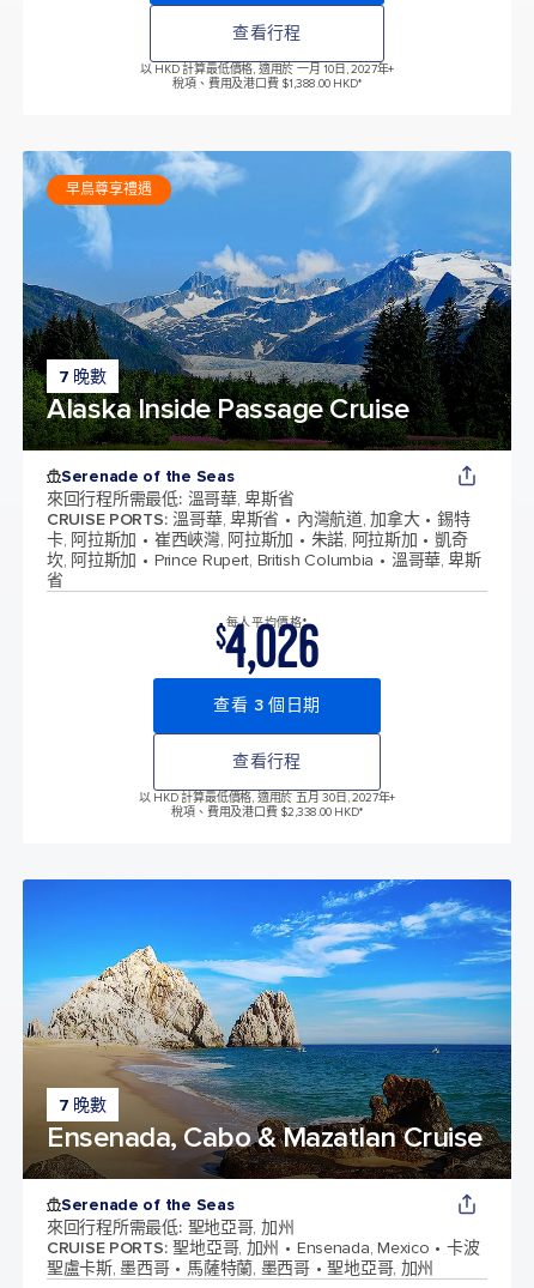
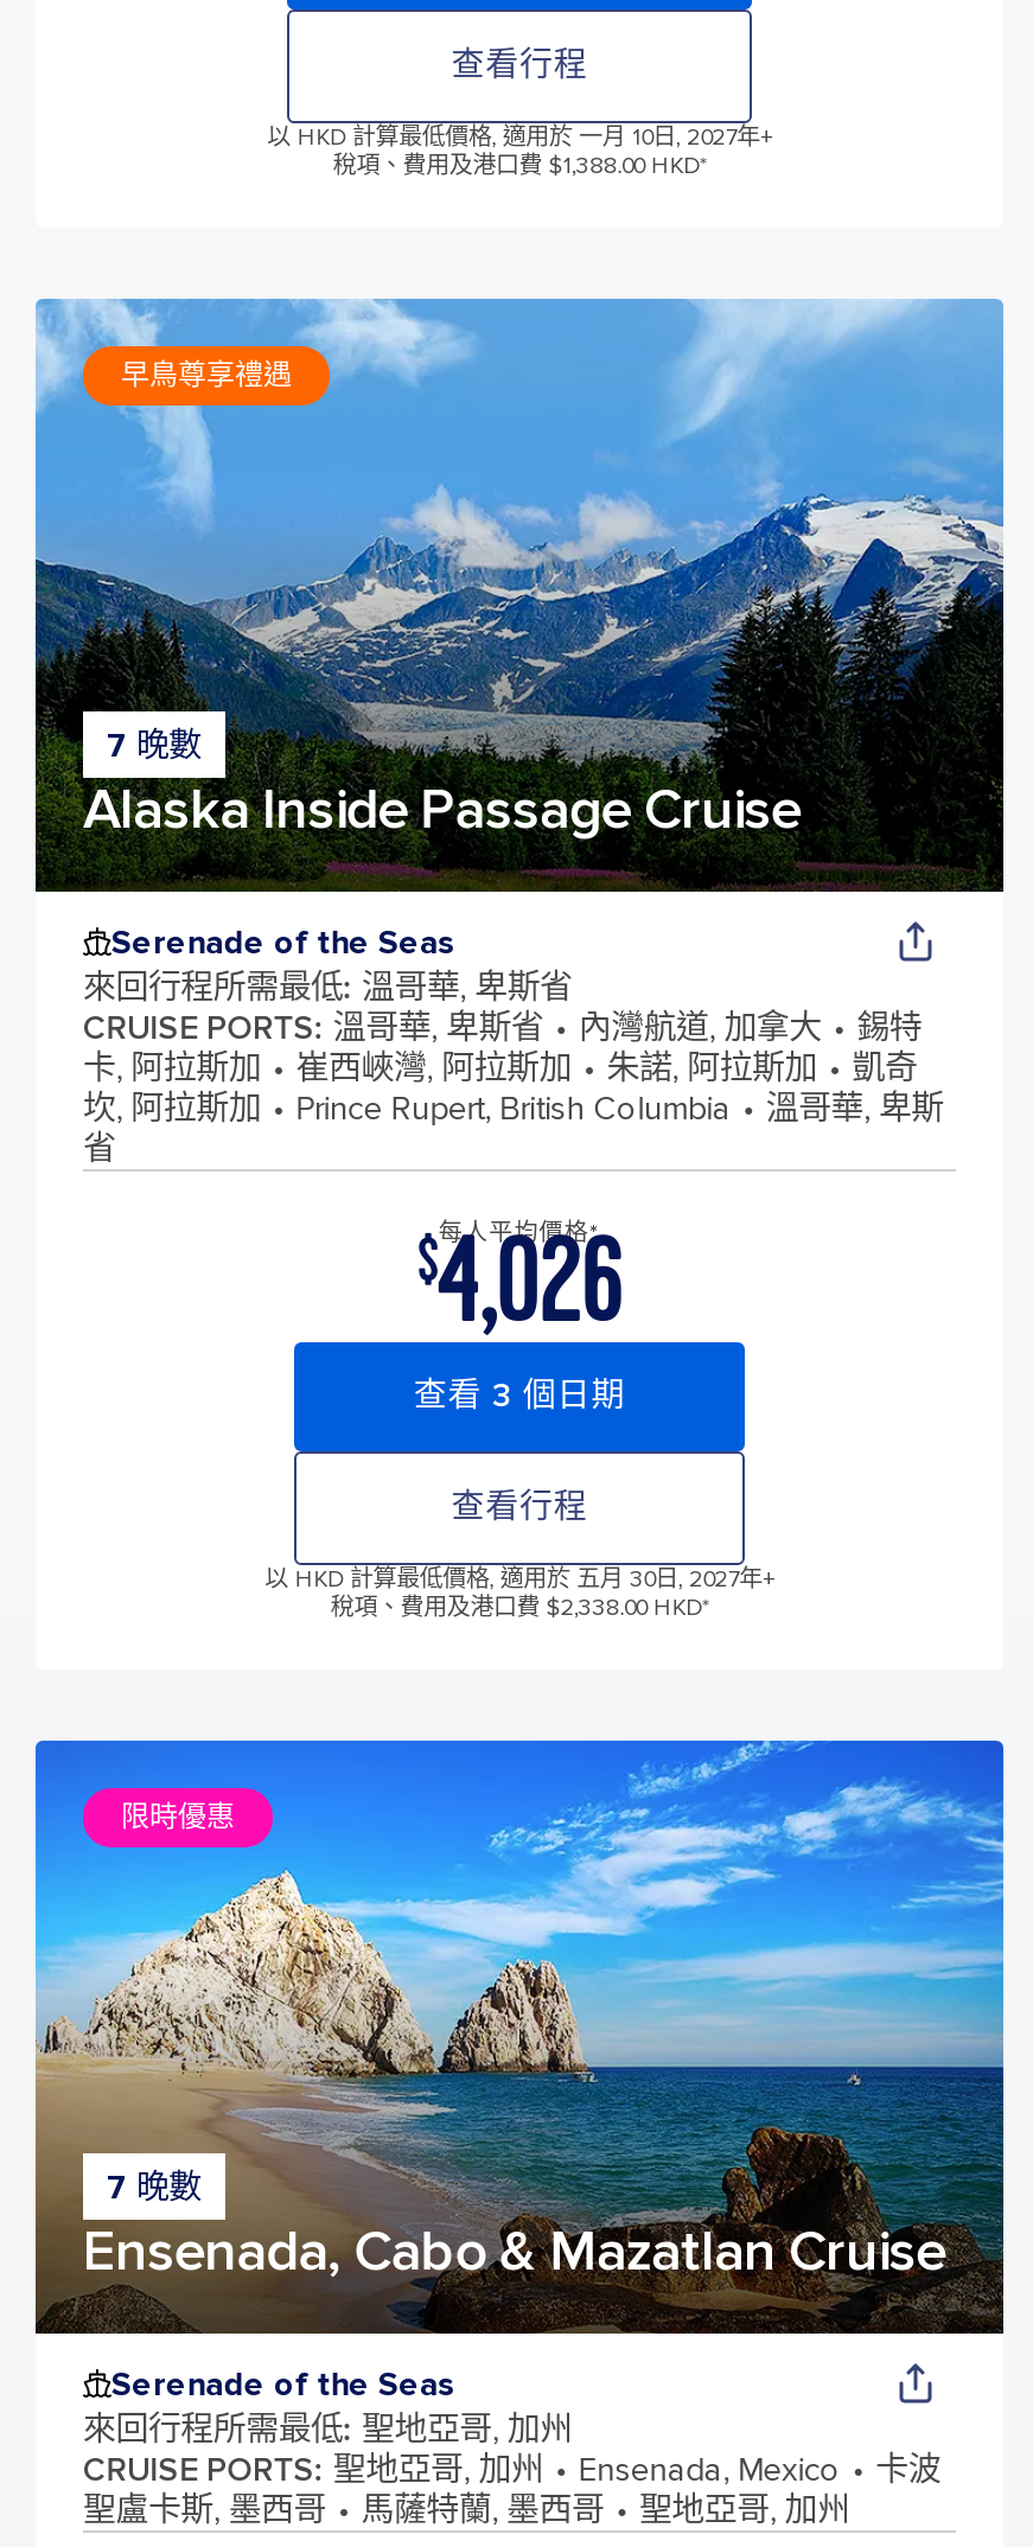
none -> [121,1800,235,1836] 限時優惠

